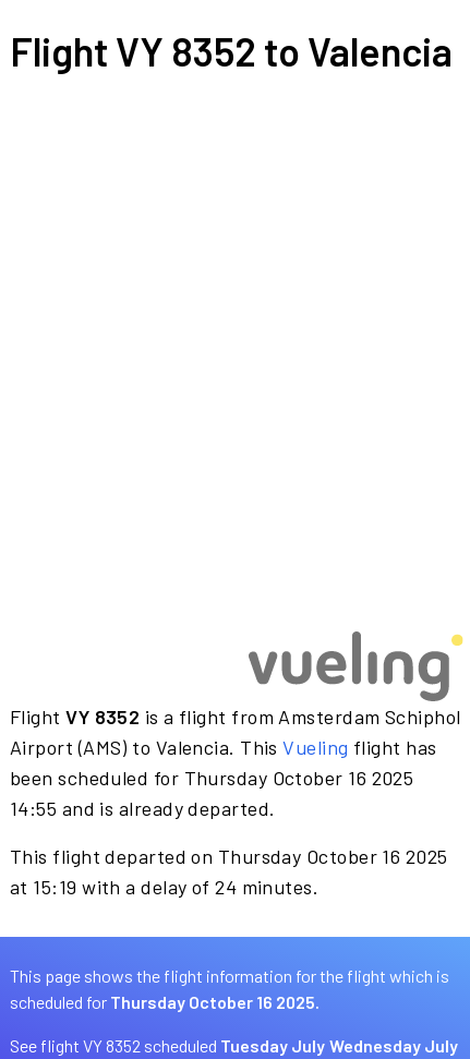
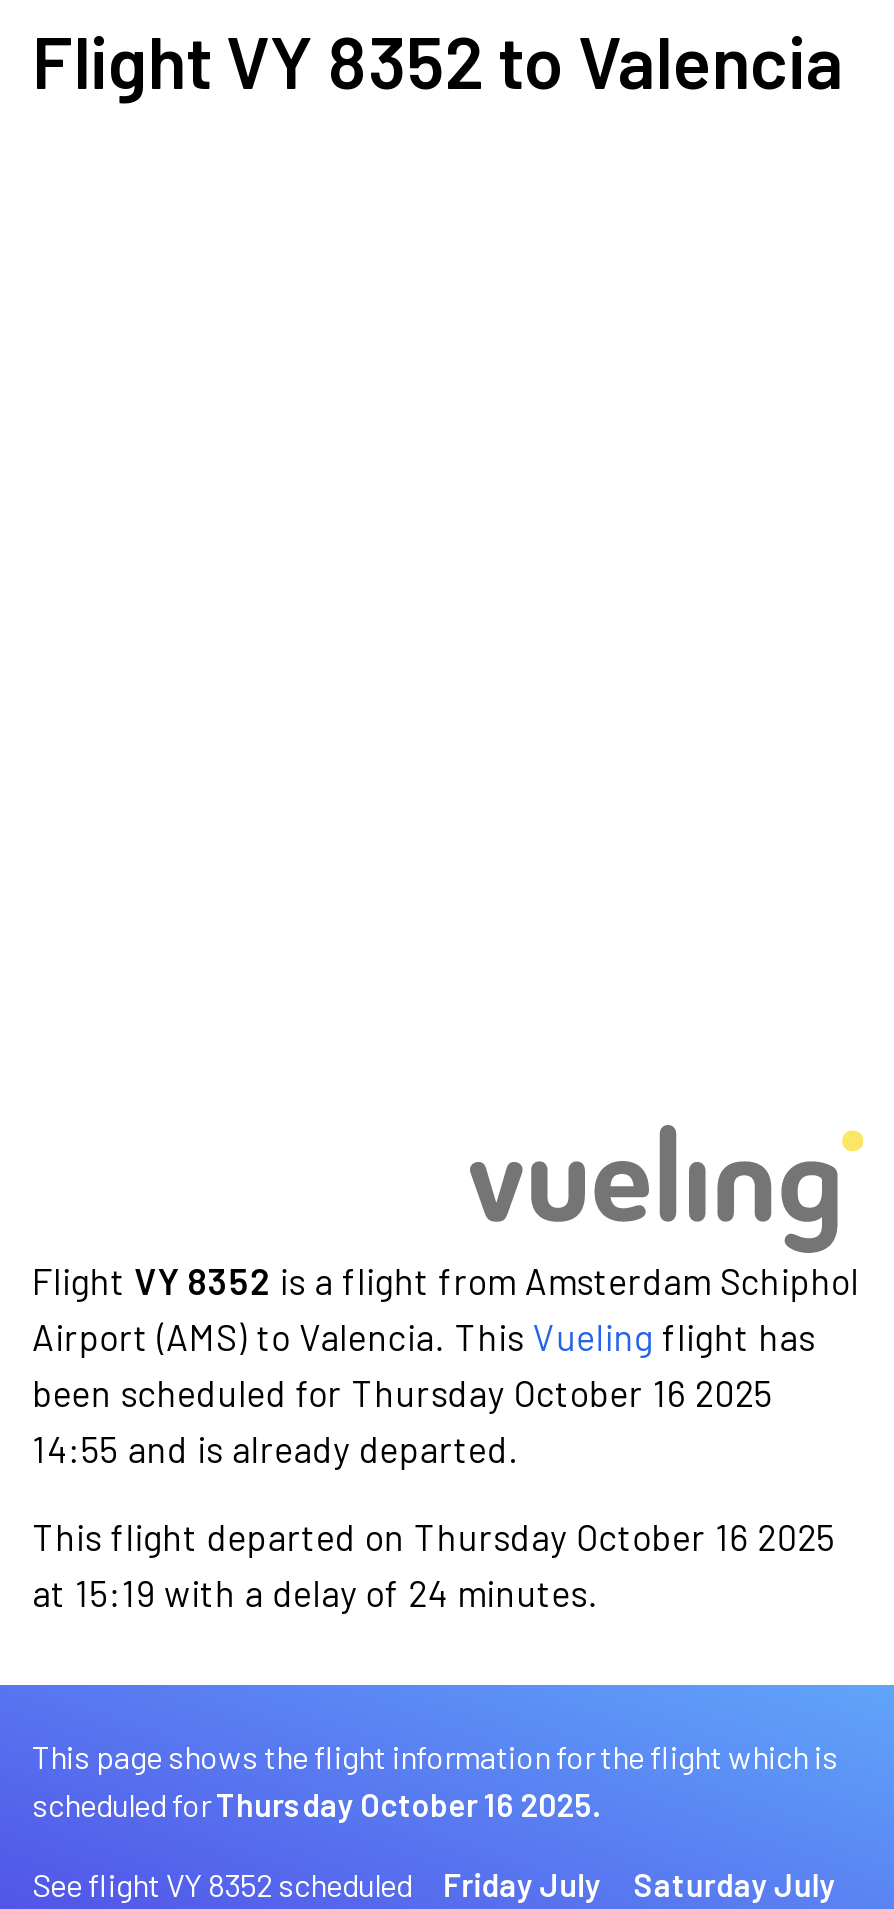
[220,1035,324,1056] Tuesday July -> [443,1865,601,1903] Friday July
[330,1035,458,1056] Wednesday July -> [634,1865,836,1903] Saturday July

